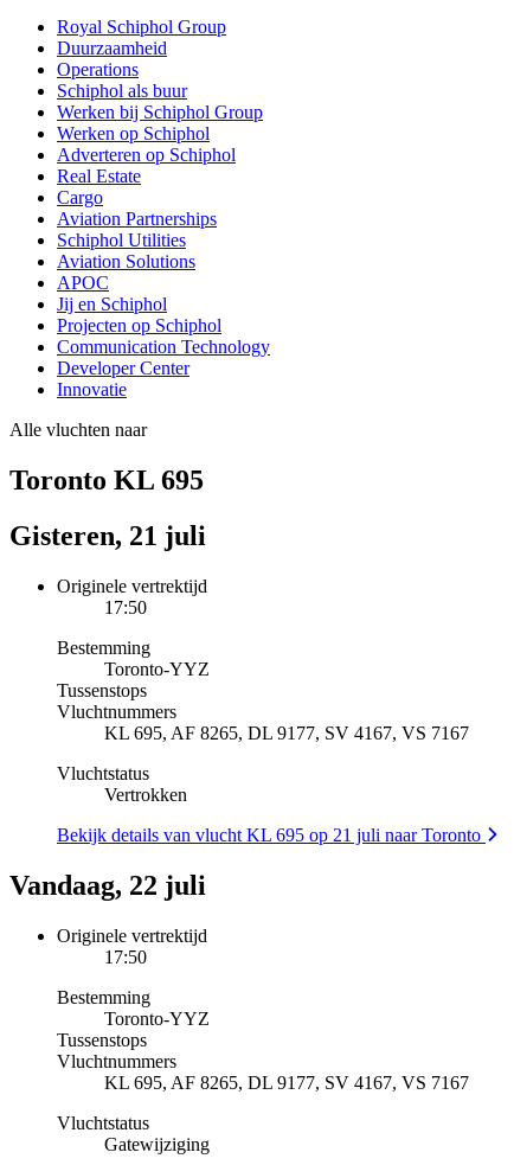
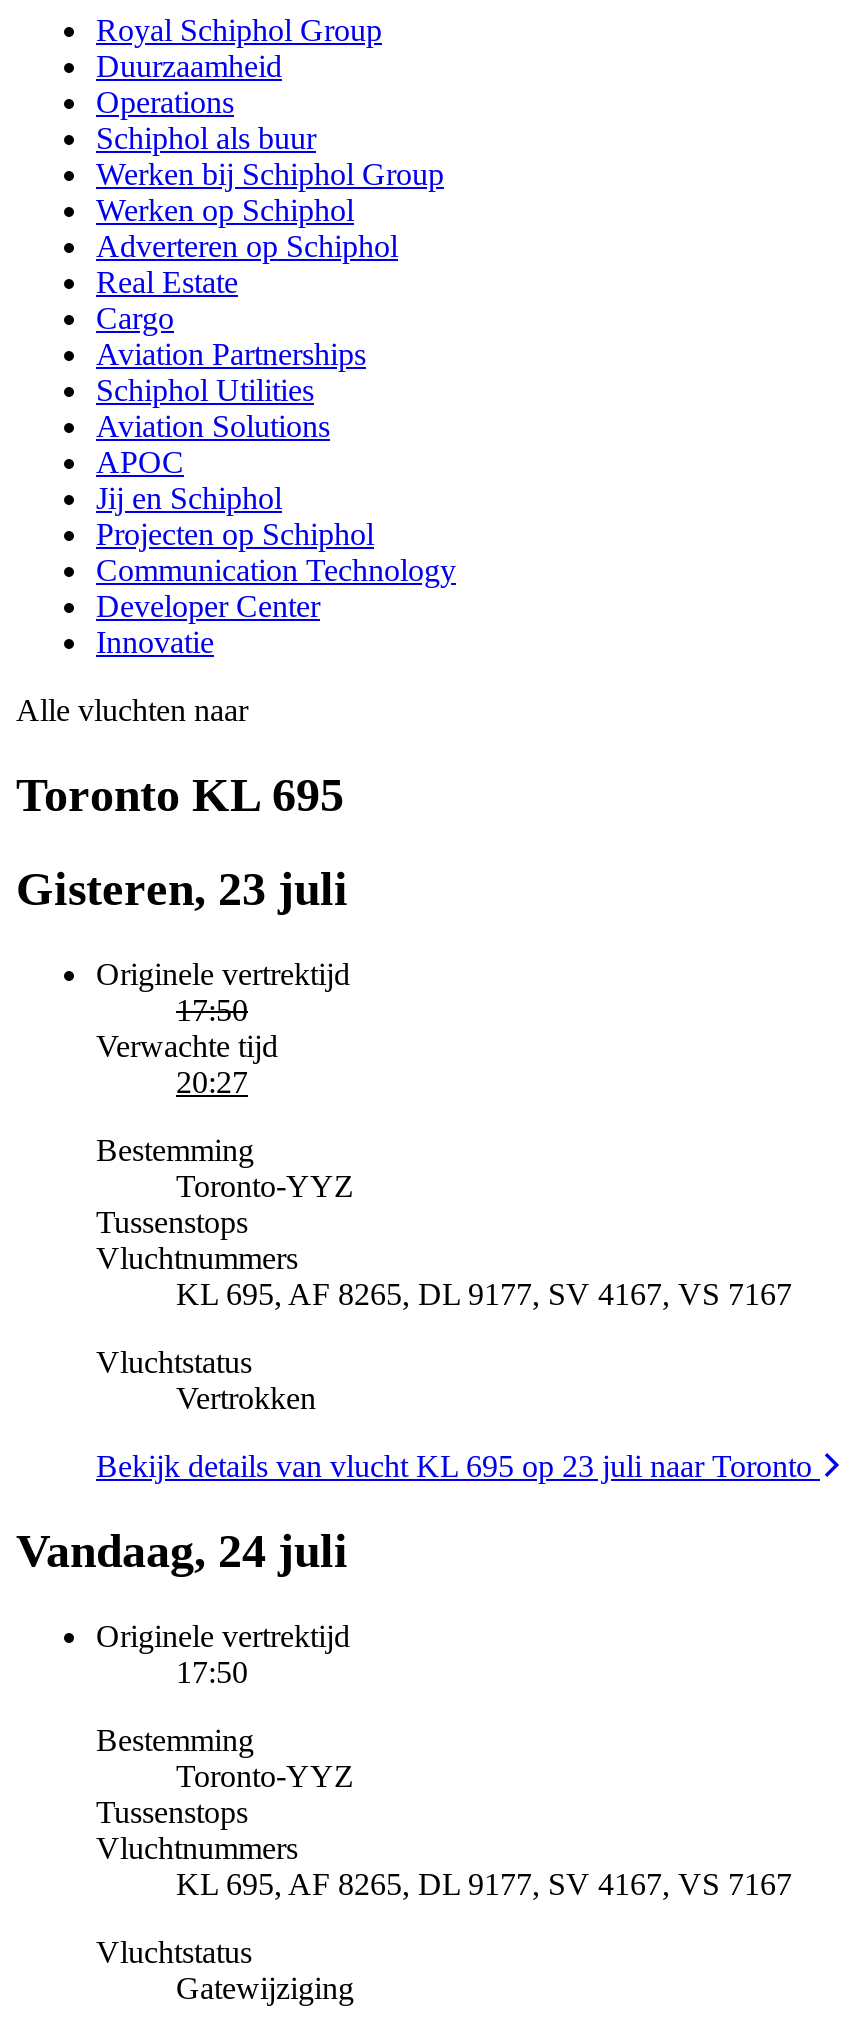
[9,520,206,551] Gisteren, 21 juli -> [16,863,348,915] Gisteren, 23 juli
none -> [96,1028,278,1098] Verwachte tijd | 20:27
[57,825,486,845] Bekijk details van vlucht KL 695 op 21 juli naar Toronto -> [96,1448,820,1482] Bekijk details van vlucht KL 695 op 23 juli naar Toronto
[9,869,206,900] Vandaag, 22 juli -> [16,1524,348,1576] Vandaag, 24 juli

